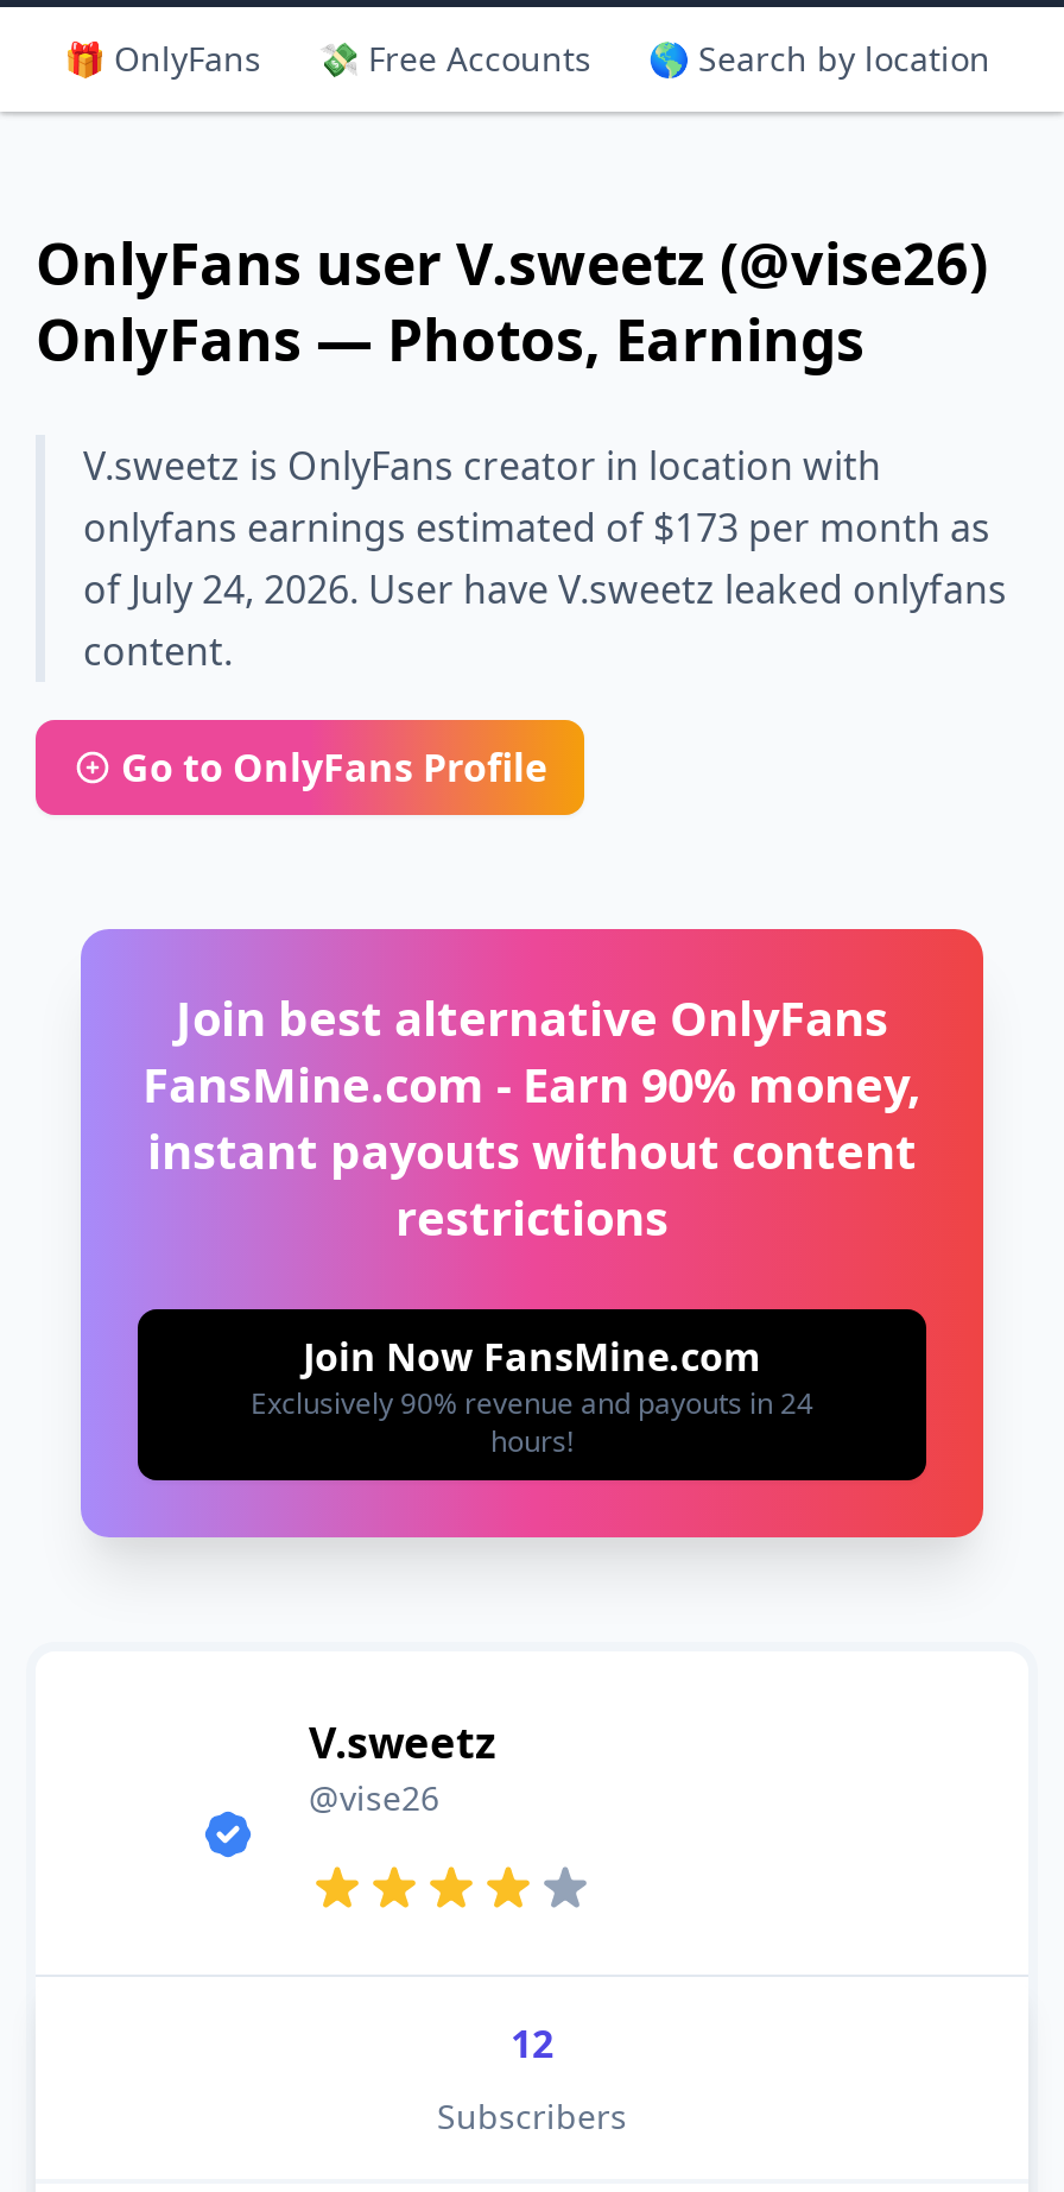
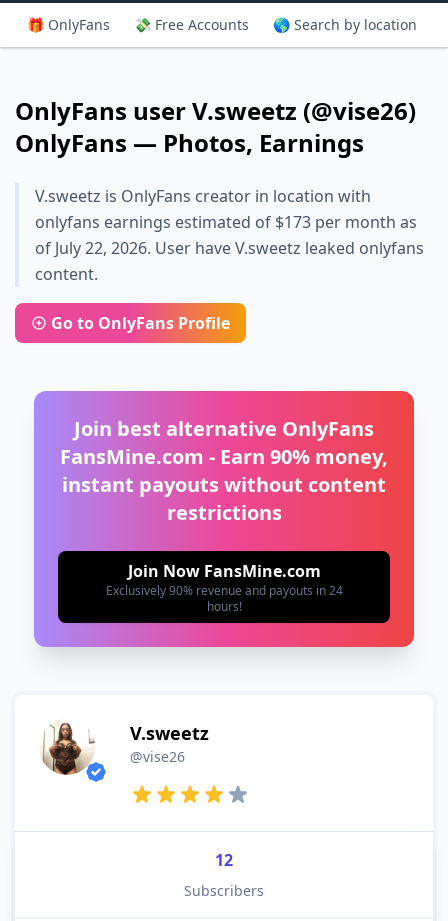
[83,563,1007,615] of July 24, 2026. User have V.sweetz leaked onlyfans -> [35,237,424,259] of July 22, 2026. User have V.sweetz leaked onlyfans
none -> [40,722,95,776] [image]

